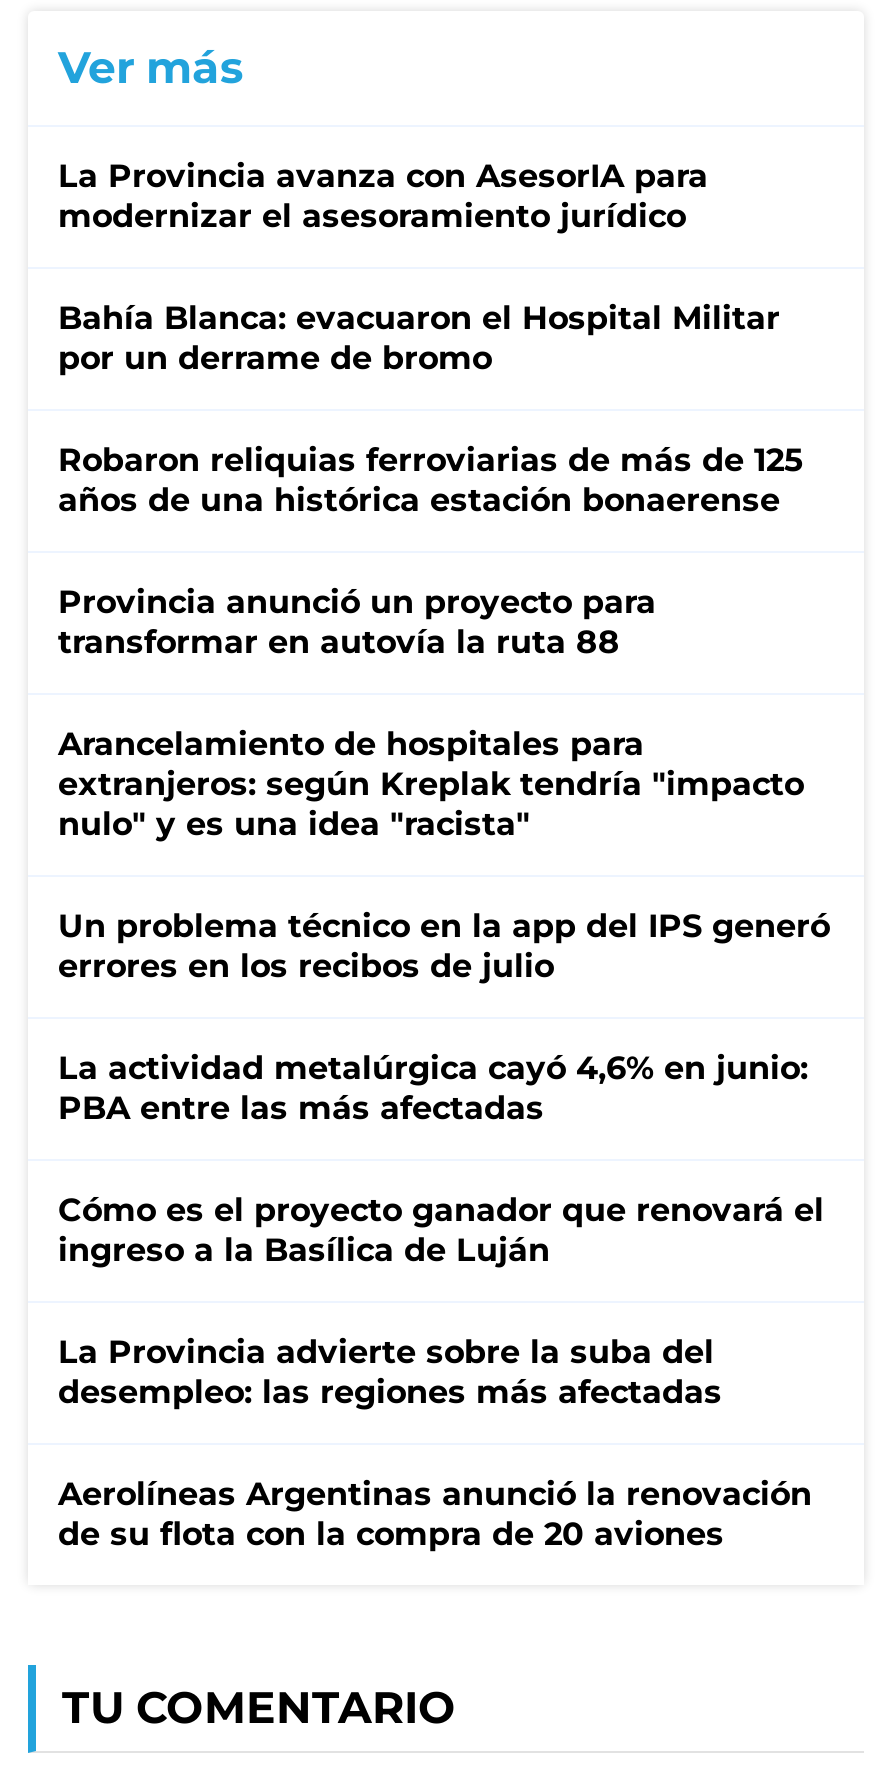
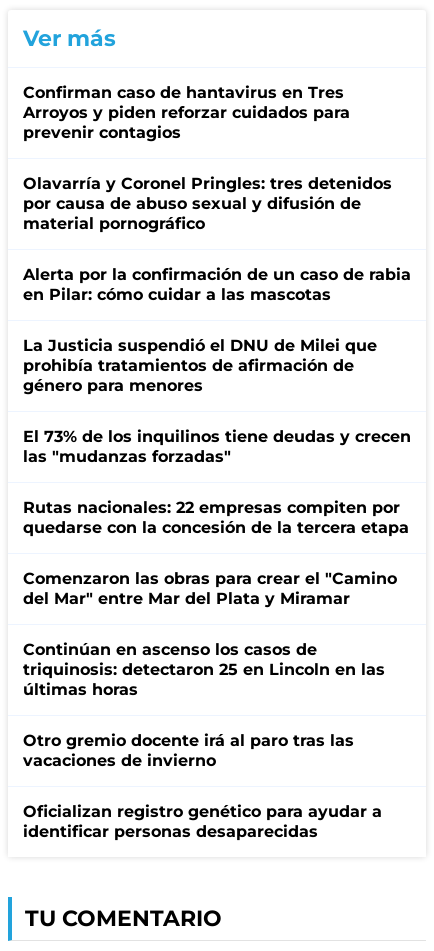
[58,157,708,235] La Provincia avanza con AsesorIA para | modernizar el asesoramiento jurídico -> [23,83,350,142] Confirman caso de hantavirus en Tres | Arroyos y piden reforzar cuidados para | prevenir contagios
[58,299,780,377] Bahía Blanca: evacuaron el Hospital Militar | por un derrame de bromo -> [23,174,392,233] Olavarría y Coronel Pringles: tres detenidos | por causa de abuso sexual y difusión de | material pornográfico
[58,441,804,519] Robaron reliquias ferroviarias de más de 125 | años de una histórica estación bonaerense -> [23,265,411,304] Alerta por la confirmación de un caso de rabia | en Pilar: cómo cuidar a las mascotas
[58,583,656,661] Provincia anunció un proyecto para | transformar en autovía la ruta 88 -> [23,336,377,395] La Justicia suspendió el DNU de Milei que | prohibía tratamientos de afirmación de | género para menores
[58,725,804,843] Arancelamiento de hospitales para | extranjeros: según Kreplak tendría "impacto | nulo" y es una idea "racista" -> [23,427,411,466] El 73% de los inquilinos tiene deudas y crecen | las "mudanzas forzadas"
[58,907,830,985] Un problema técnico en la app del IPS generó | errores en los recibos de julio -> [23,498,409,537] Rutas nacionales: 22 empresas compiten por | quedarse con la concesión de la tercera etapa
[58,1049,808,1127] La actividad metalúrgica cayó 4,6% en junio: | PBA entre las más afectadas -> [23,569,397,608] Comenzaron las obras para crear el "Camino | del Mar" entre Mar del Plata y Miramar
[58,1191,824,1269] Cómo es el proyecto ganador que renovará el | ingreso a la Basílica de Luján -> [23,640,385,699] Continúan en ascenso los casos de | triquinosis: detectaron 25 en Lincoln en las | últimas horas
[58,1333,722,1411] La Provincia advierte sobre la suba del | desempleo: las regiones más afectadas -> [23,731,354,770] Otro gremio docente irá al paro tras las | vacaciones de invierno
[58,1475,812,1553] Aerolíneas Argentinas anunció la renovación | de su flota con la compra de 20 aviones -> [23,802,382,841] Oficializan registro genético para ayudar a | identificar personas desaparecidas

